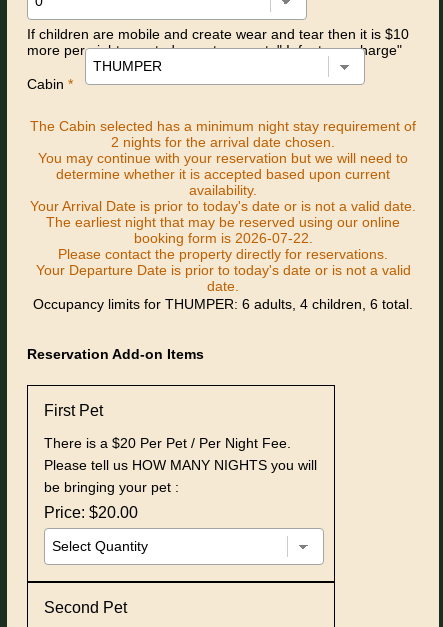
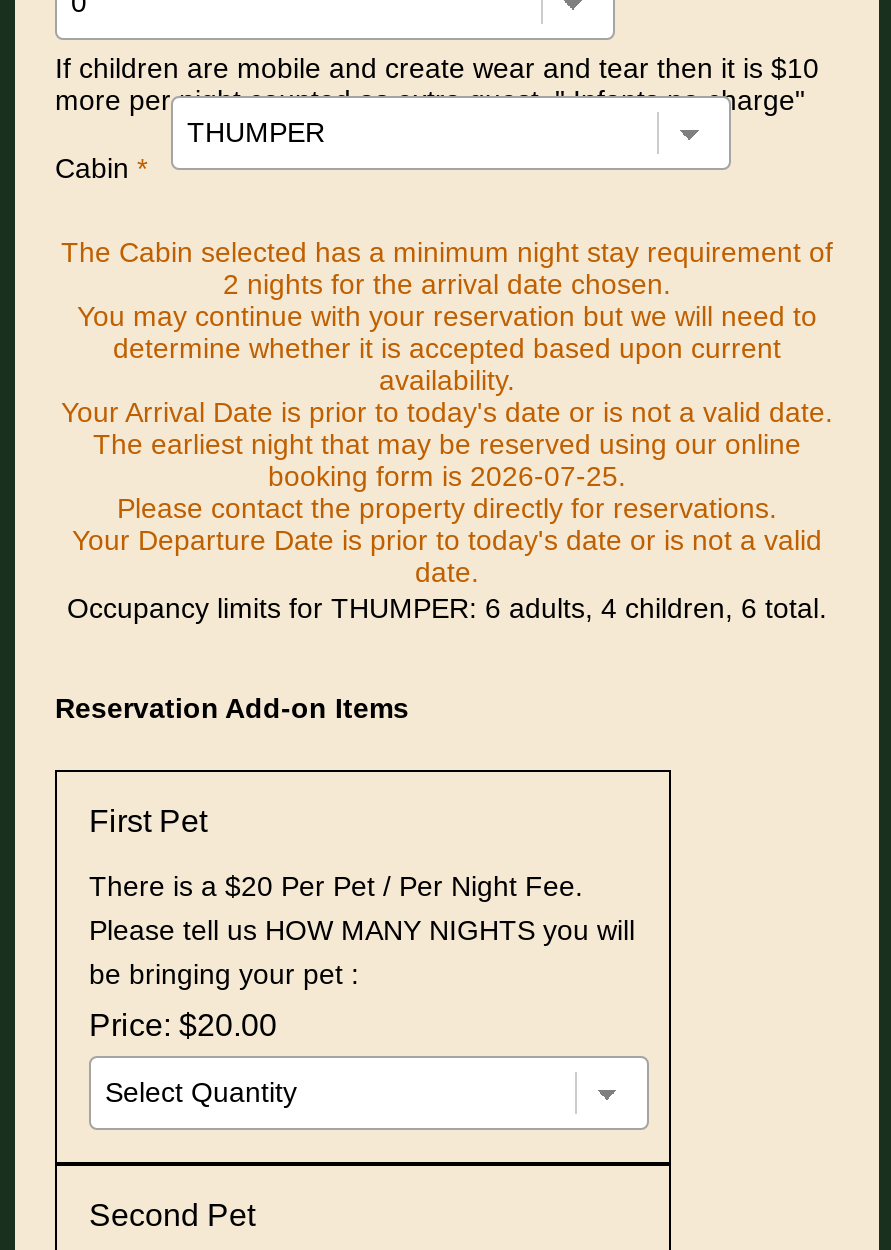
[133,230,312,246] booking form is 2026-07-22. -> [268,459,626,491] booking form is 2026-07-25.

